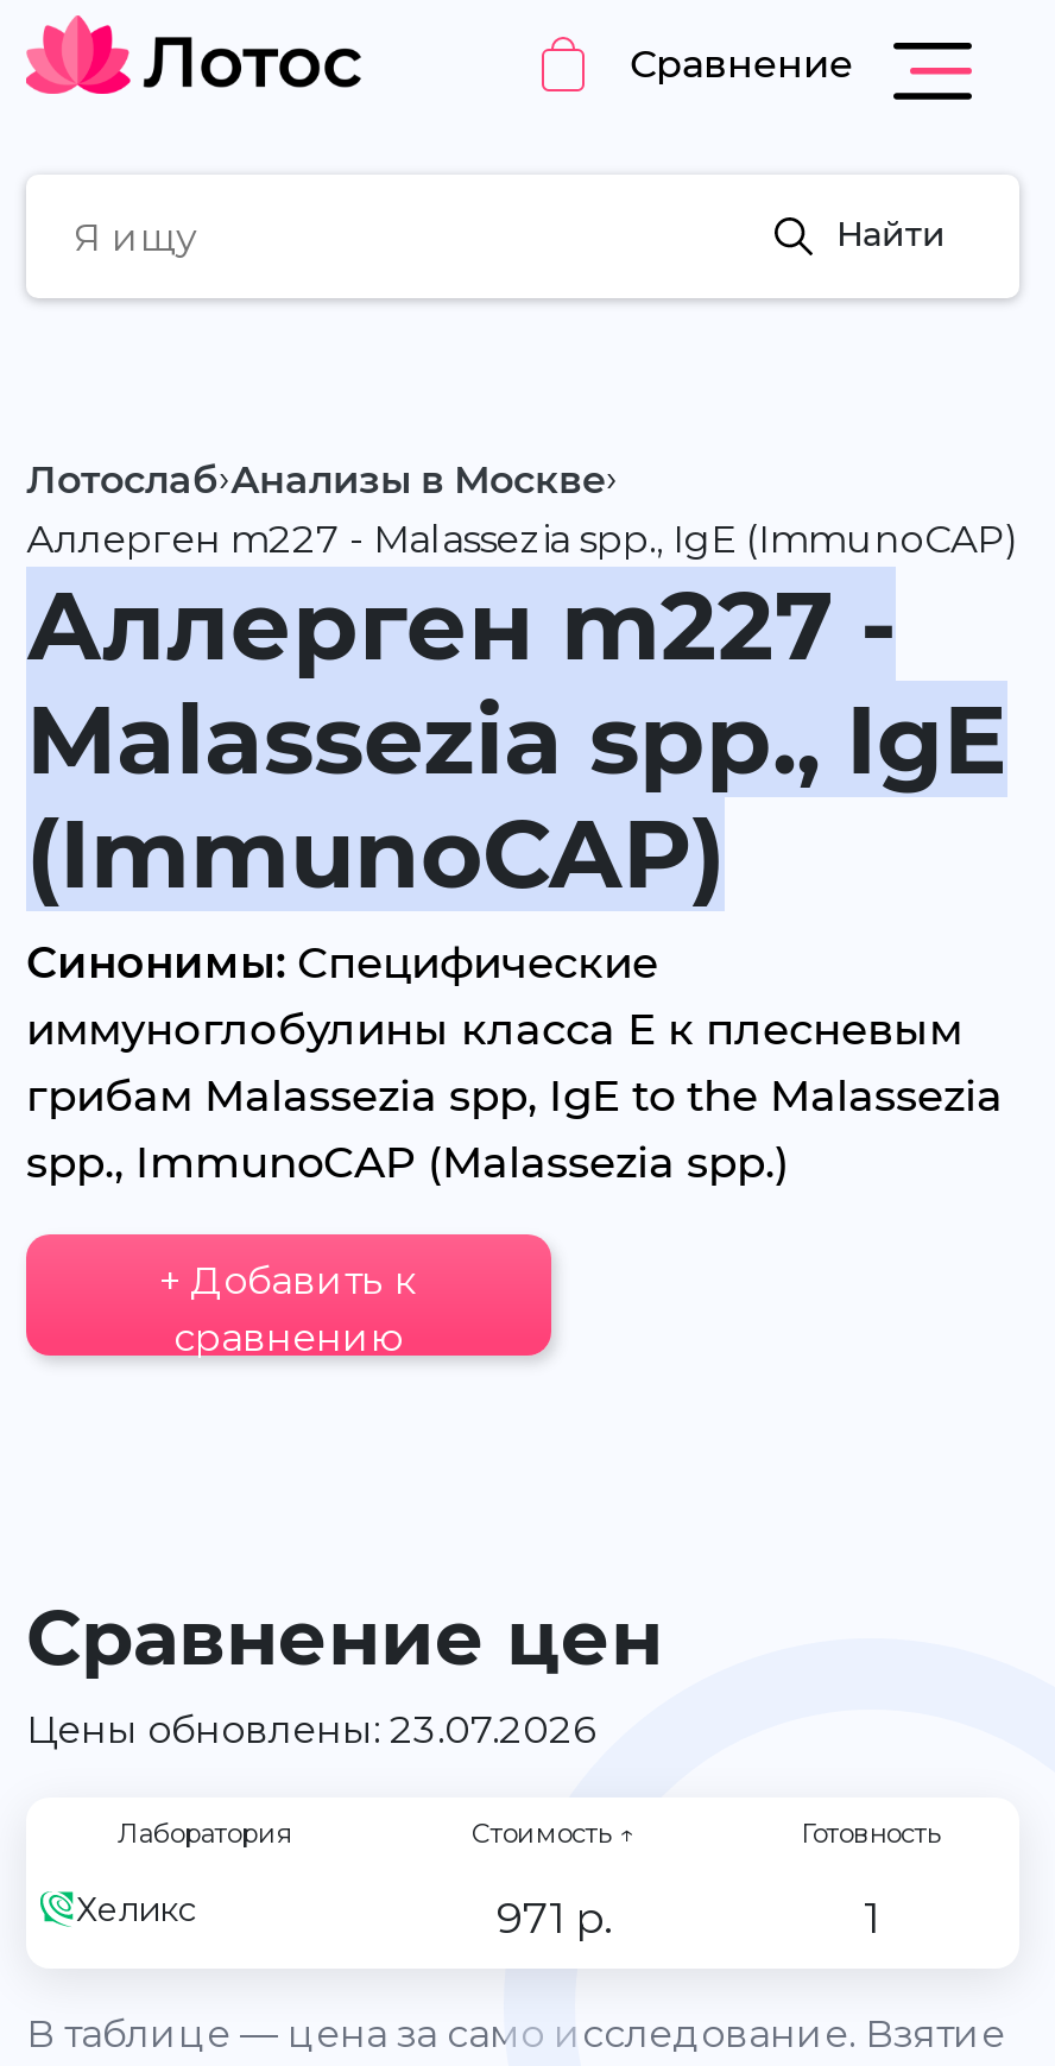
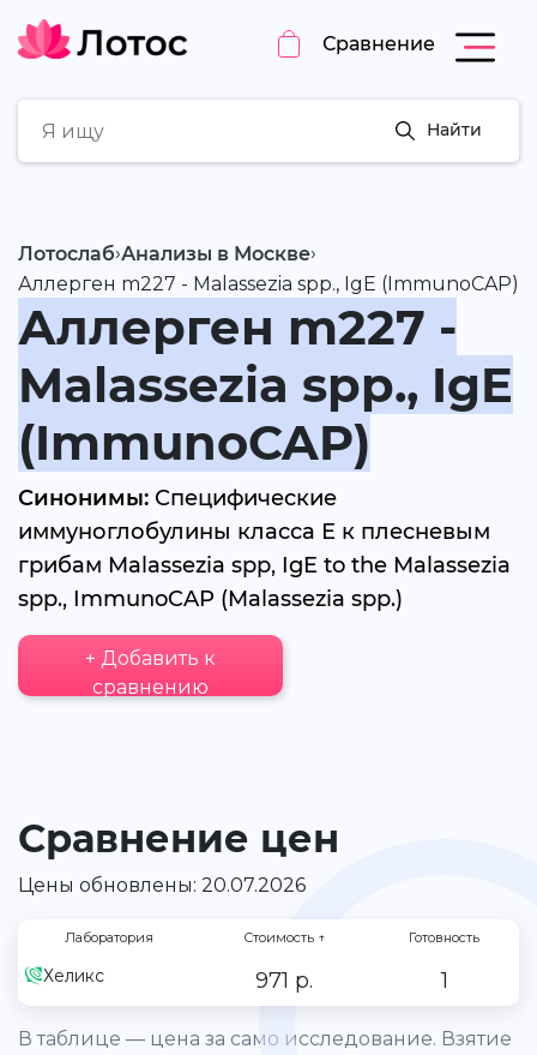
[26,1707,594,1752] Цены обновлены: 23.07.2026 -> [18,874,306,897] Цены обновлены: 20.07.2026

